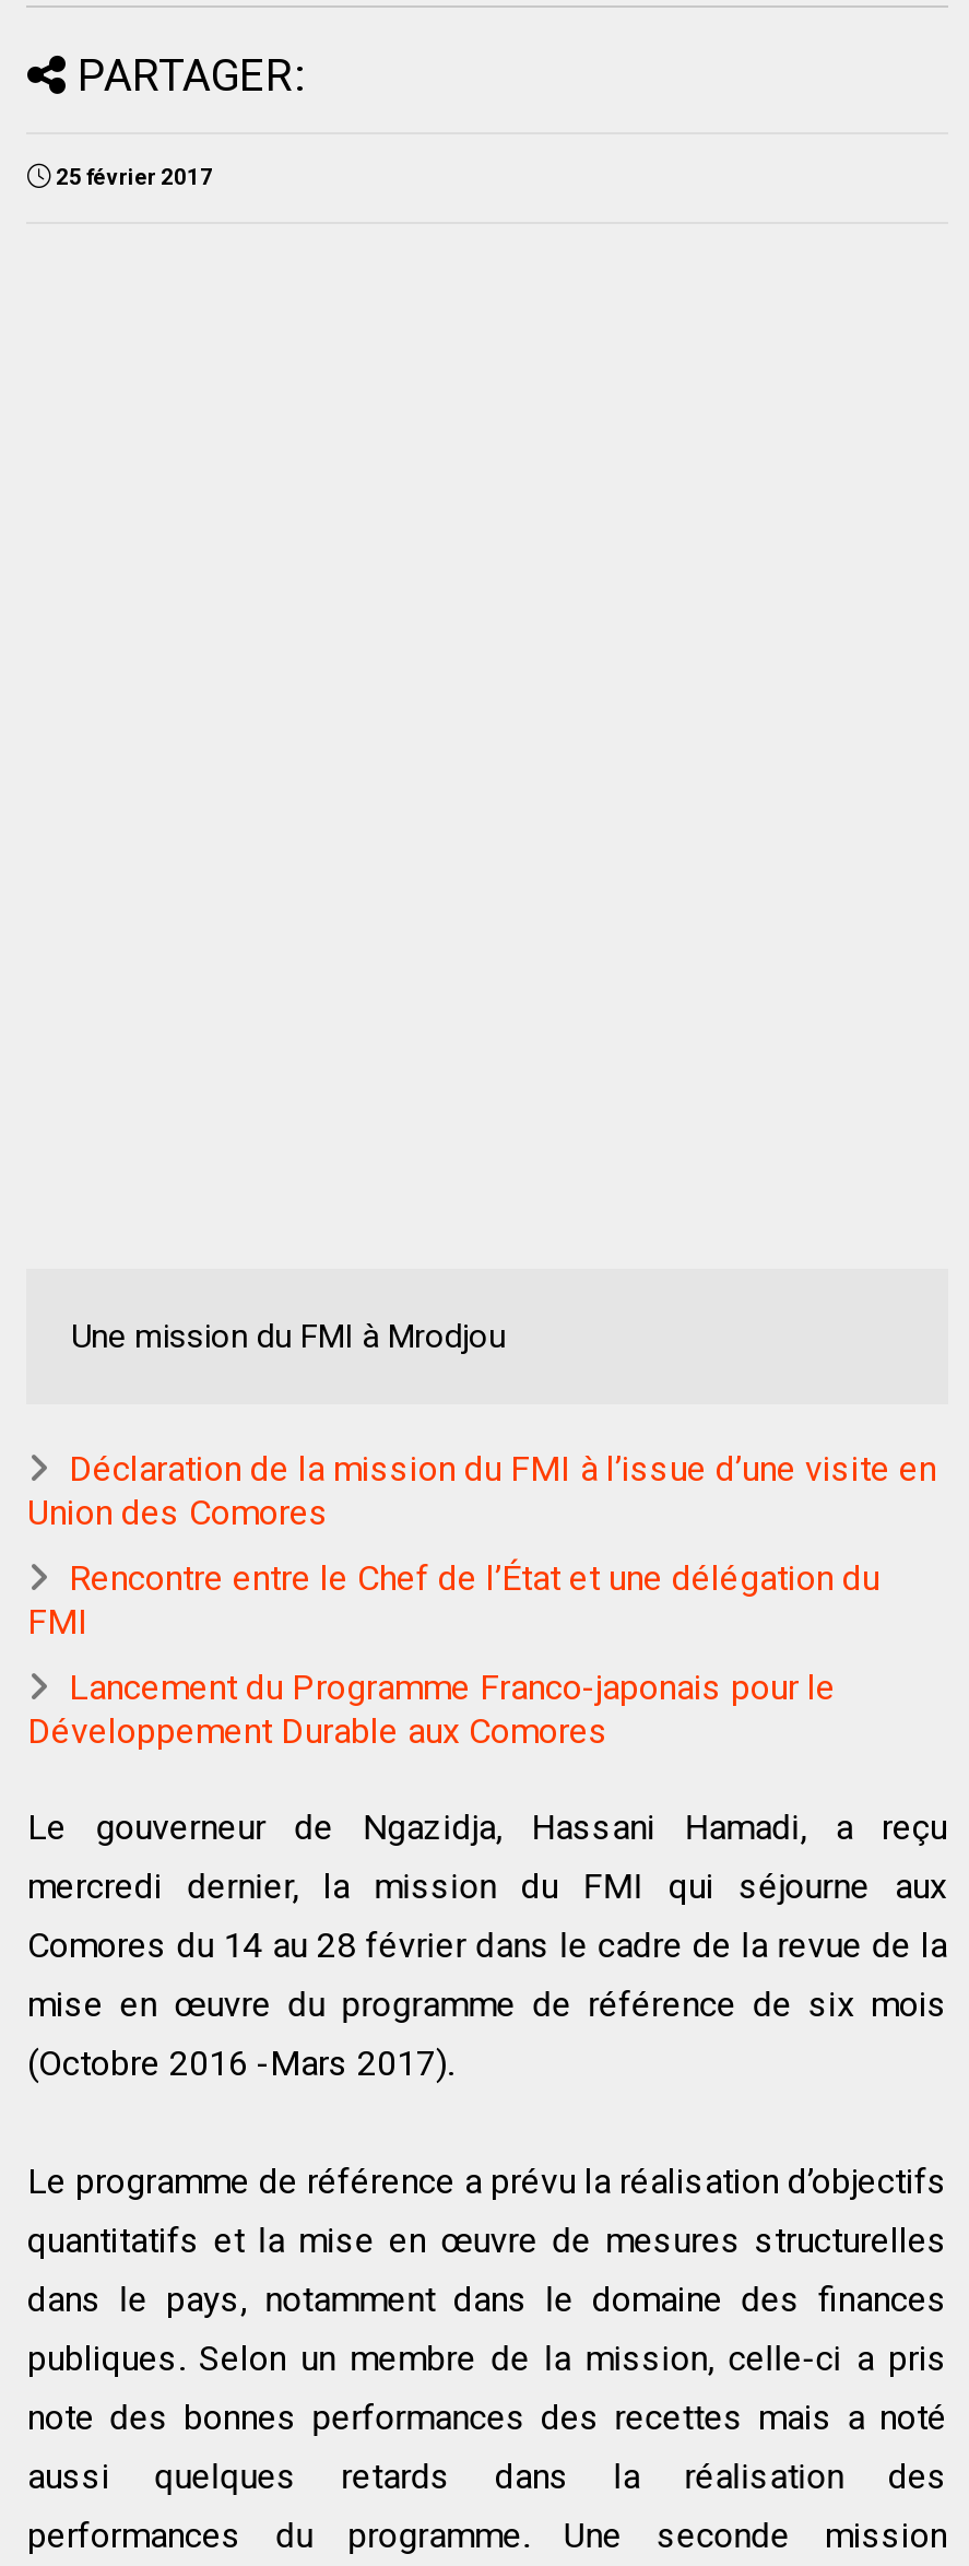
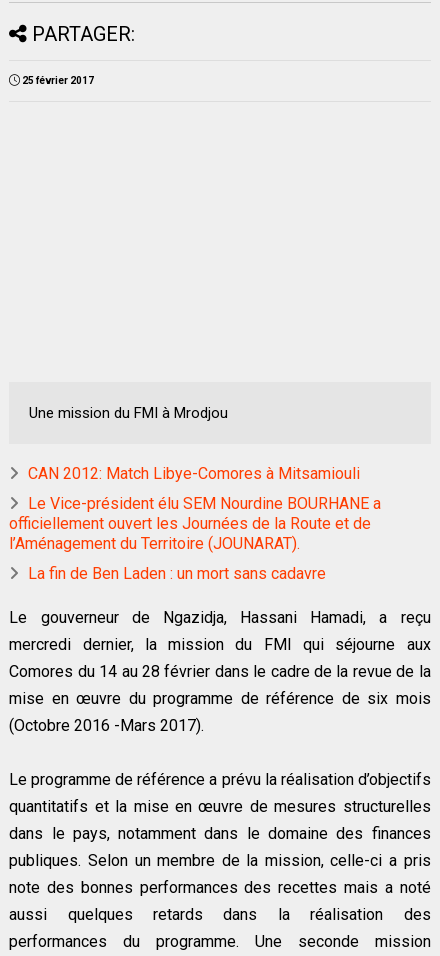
[27,1447,936,1532] Déclaration de la mission du FMI à l’issue d’une visite en | Union des Comores -> [28,463,360,482] CAN 2012: Match Libye-Comores à Mitsamiouli
[27,1556,879,1641] Rencontre entre le Chef de l’État et une délégation du | FMI -> [9,493,381,552] Le Vice-président élu SEM Nourdine BOURHANE a | officiellement ouvert les Journées de la Route et de | l’Aménagement du Territoire (JOUNARAT).
[27,1665,836,1751] Lancement du Programme Franco-japonais pour le | Développement Durable aux Comores -> [28,563,326,582] La fin de Ben Laden : un mort sans cadavre

